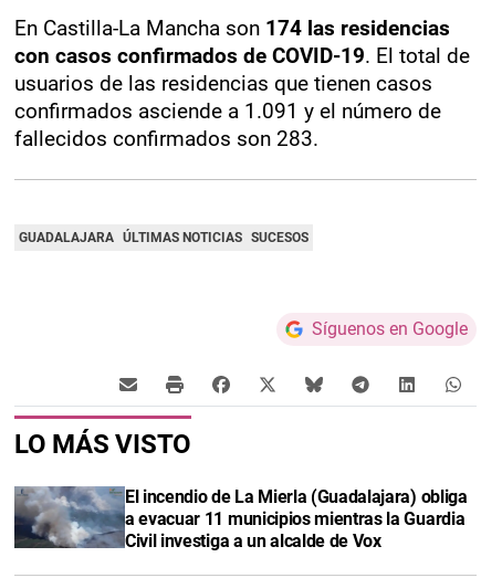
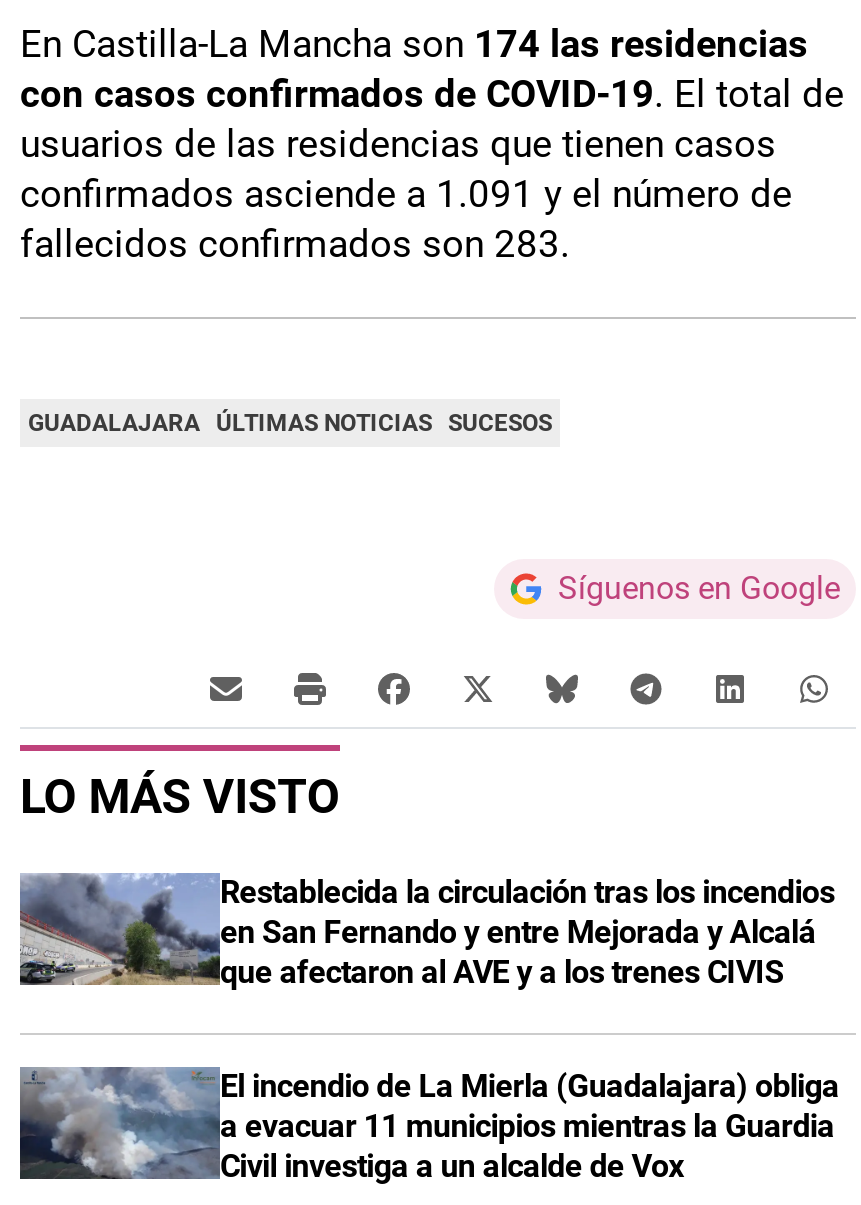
none -> [18,872,835,990] [image] | Restablecida la circulación tras los incendios | en San Fernando y entre Mejorada y Alcalá | que afectaron al AVE y a los trenes CIVIS

